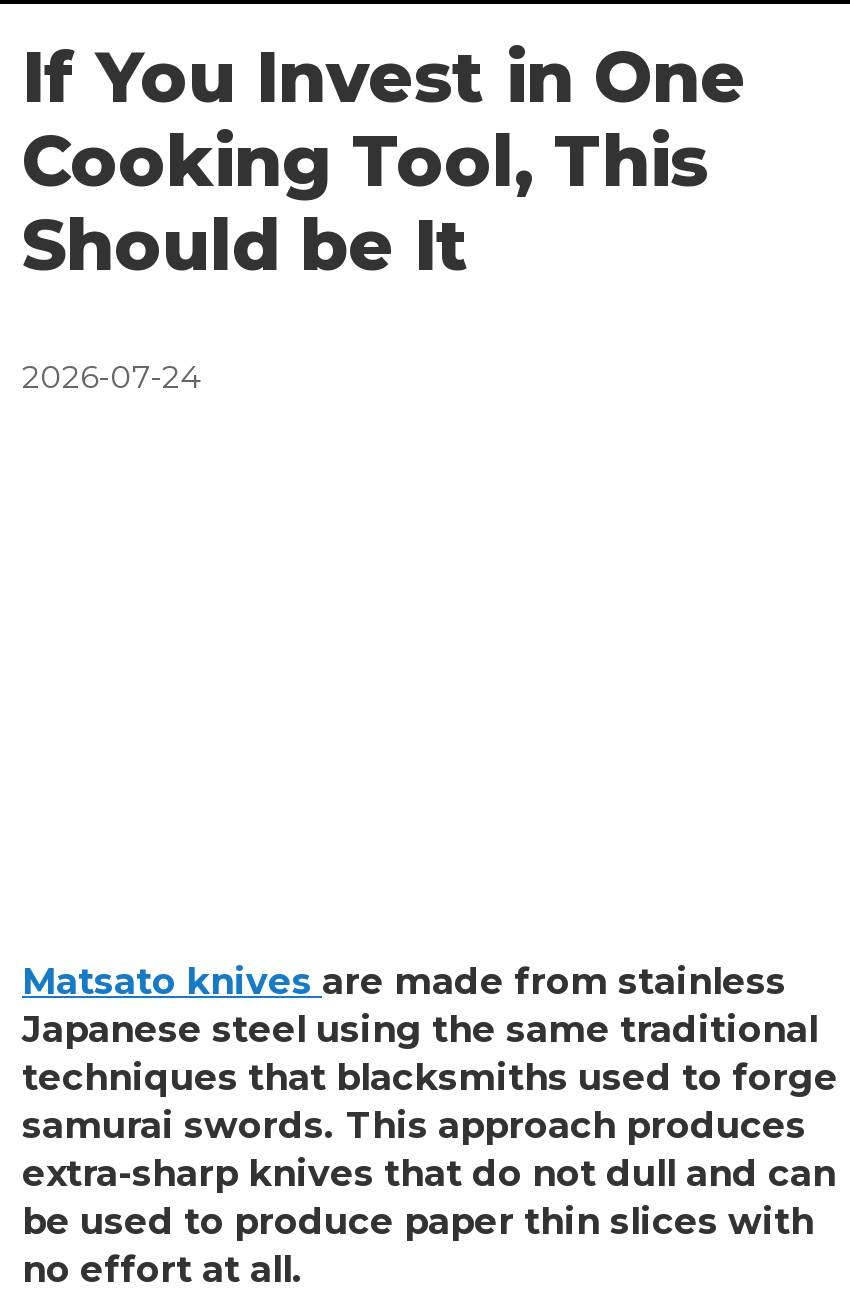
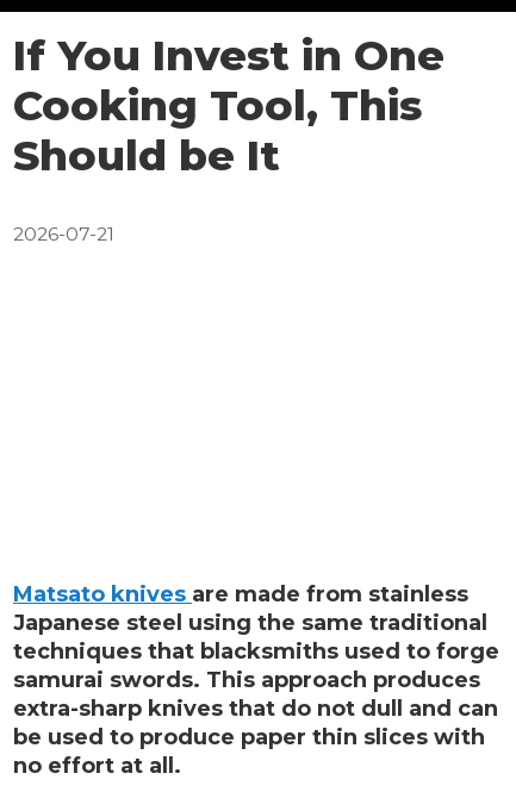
[22,358,200,396] 2026-07-24 -> [13,223,114,245] 2026-07-21

